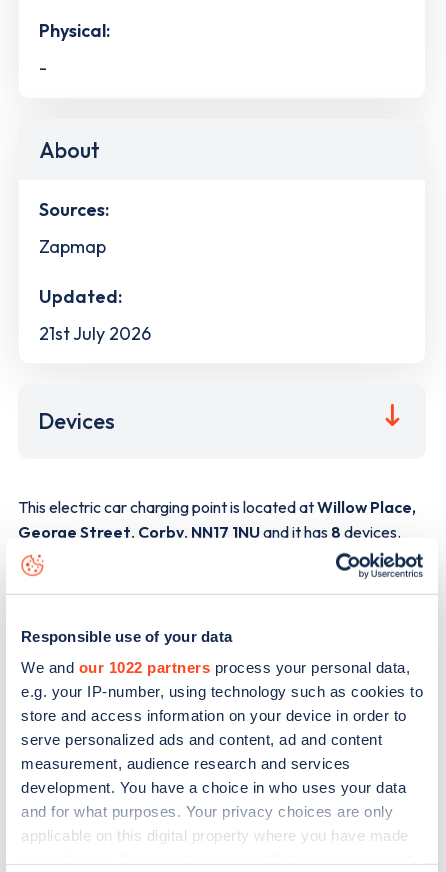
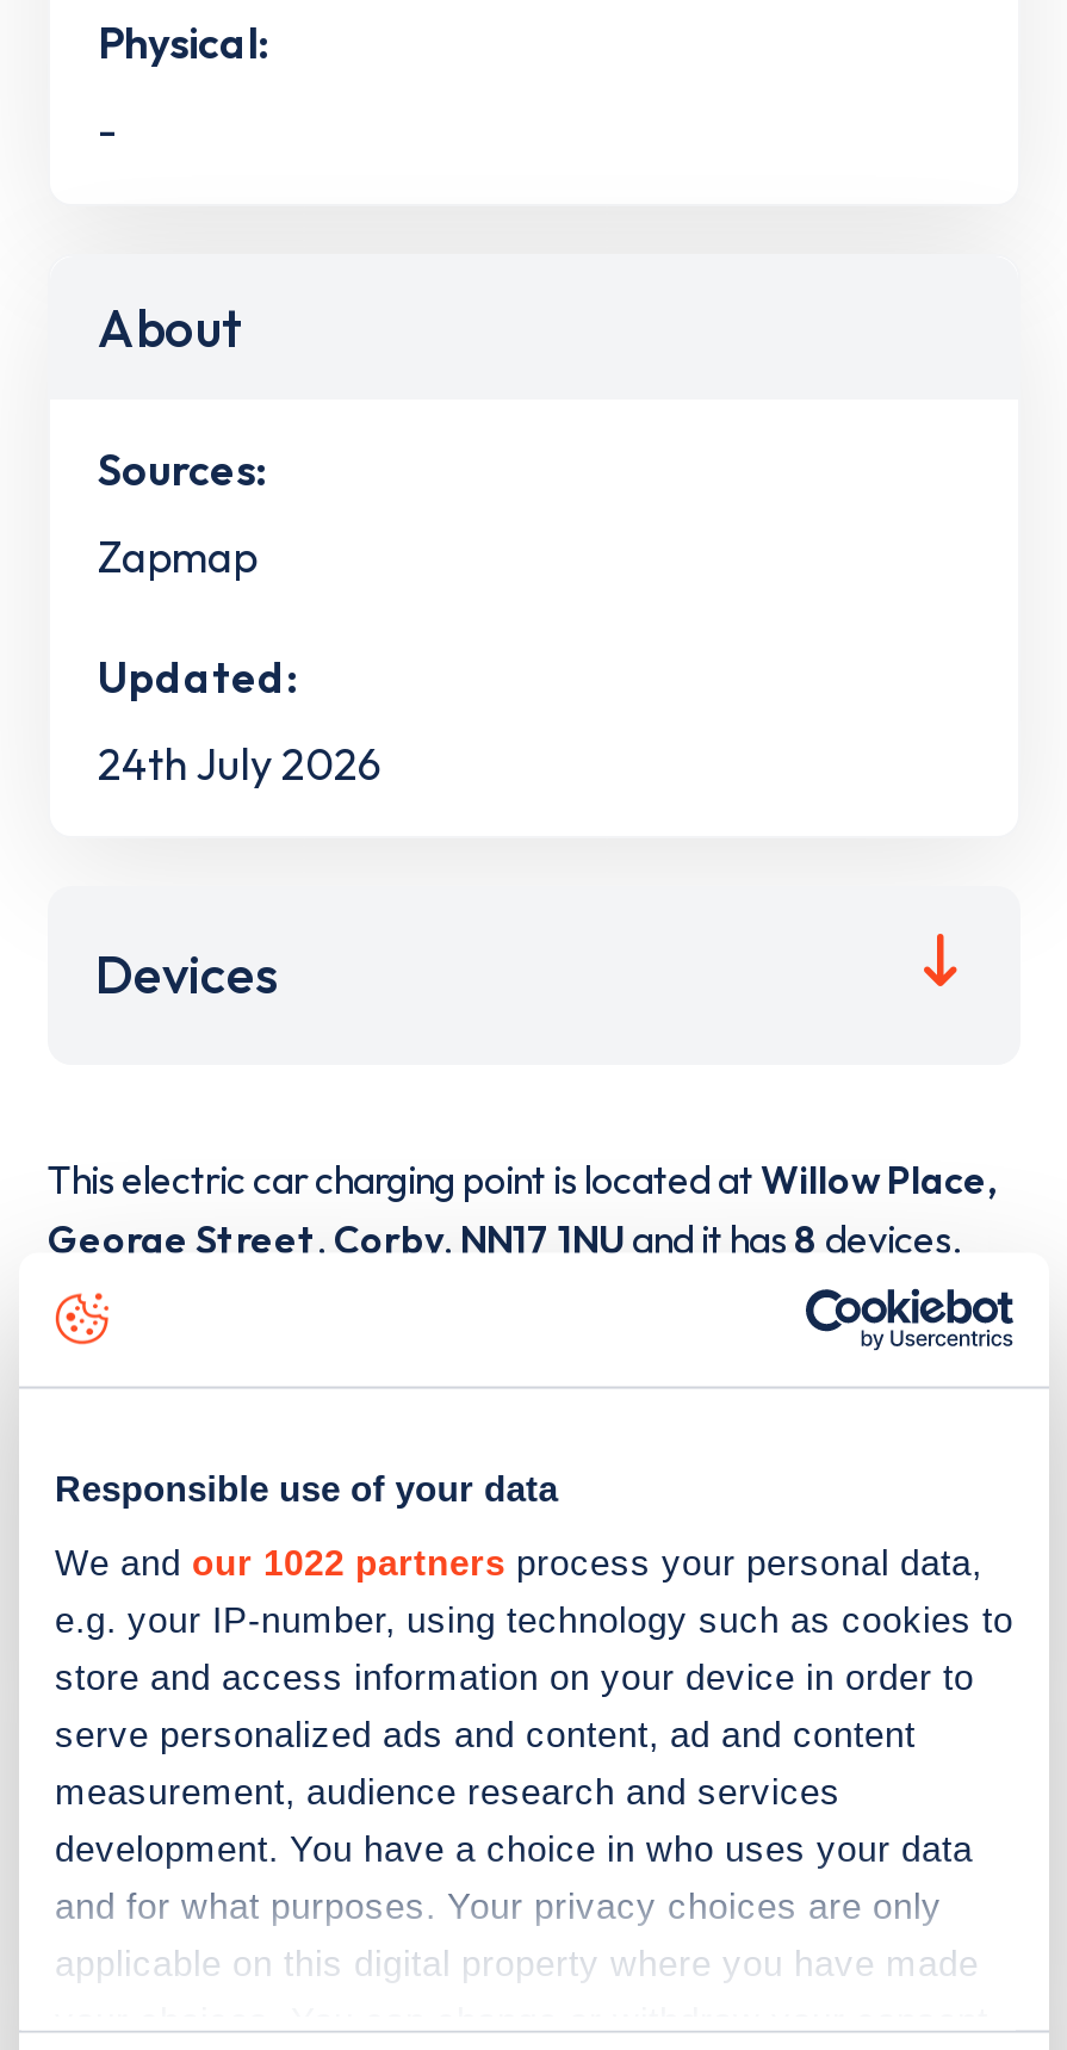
[39,321,151,344] 21st July 2026 -> [98,737,381,791] 24th July 2026

